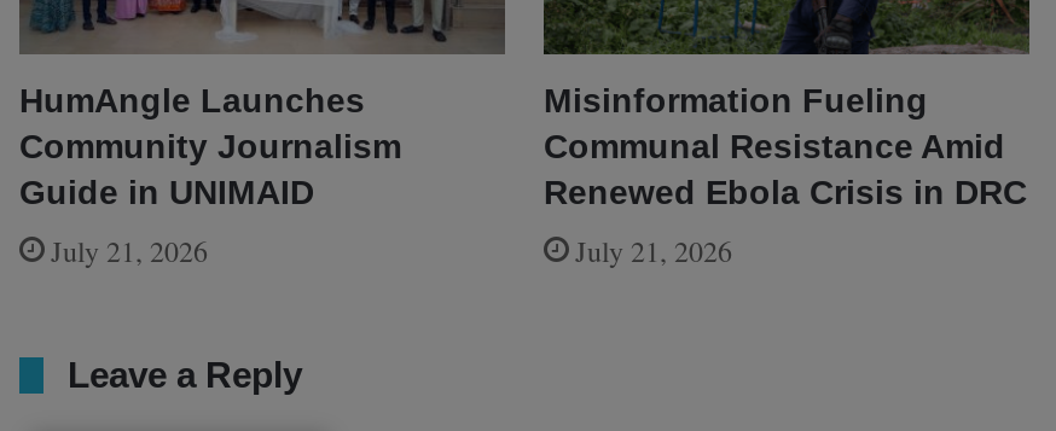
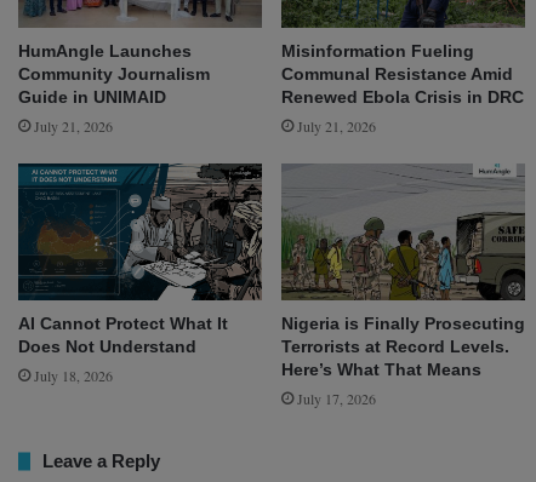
none -> [17,162,263,385] [image] | AI Cannot Protect What It | Does Not Understand | July 18, 2026
none -> [281,162,525,408] [image] | Nigeria is Finally Prosecuting | Terrorists at Record Levels. | Here’s What That Means | July 17, 2026

